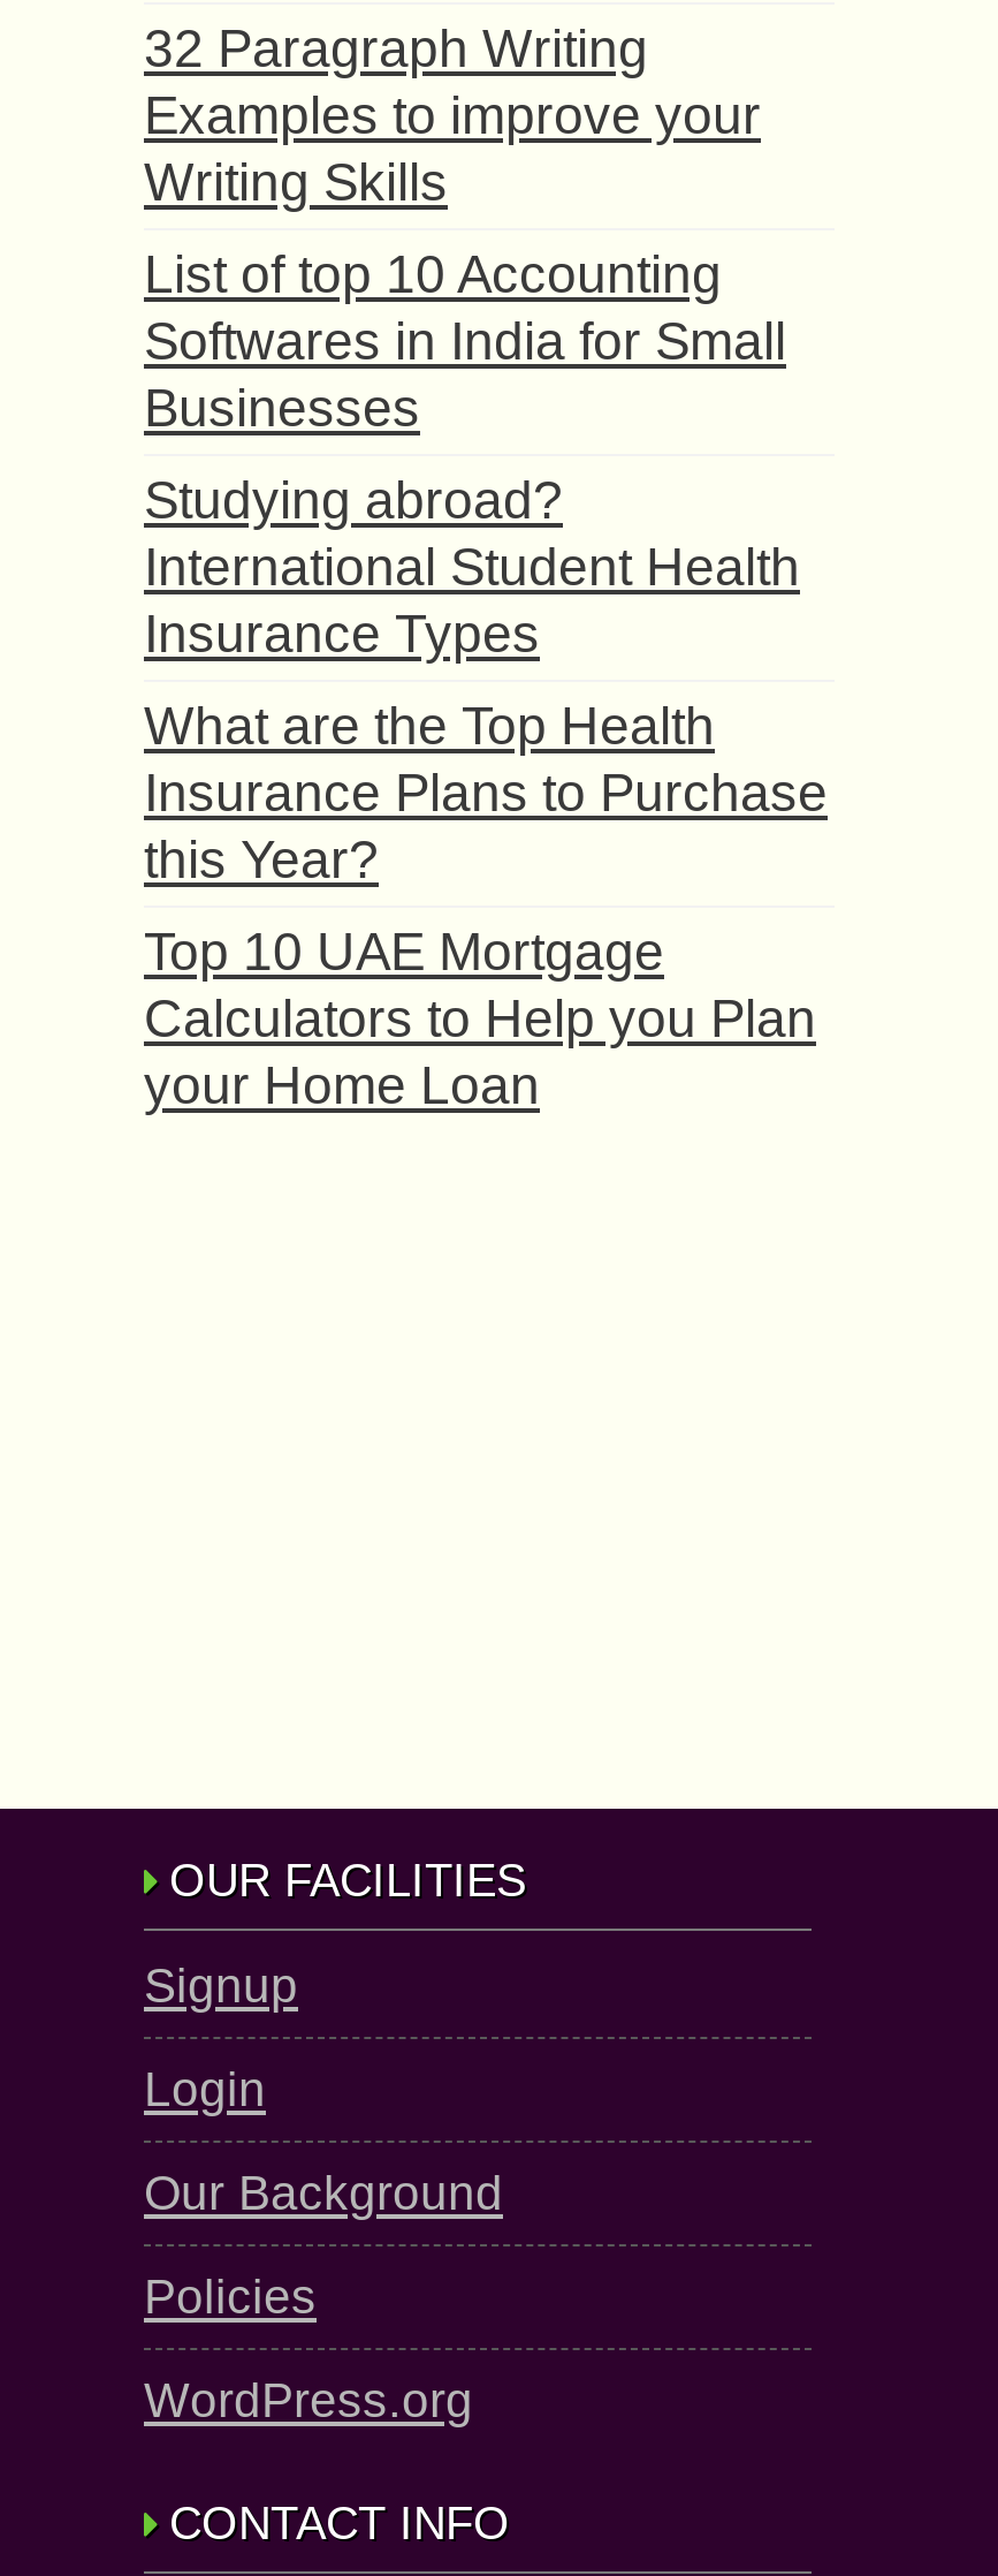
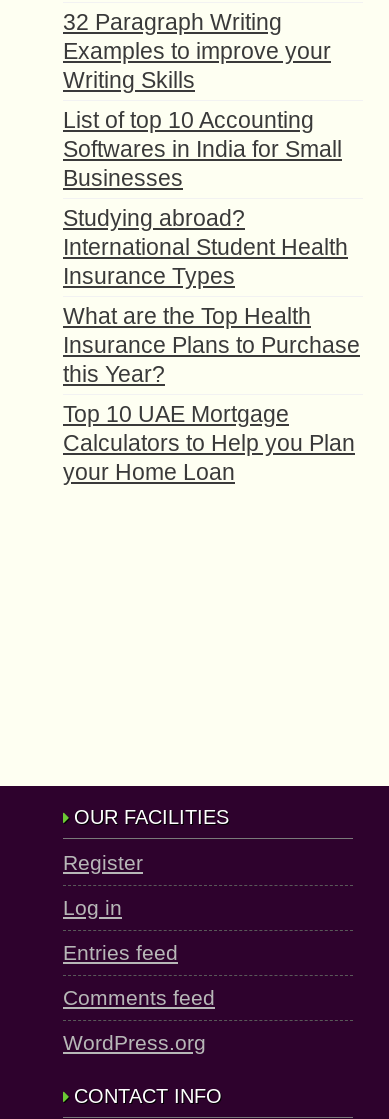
[144,1957,298,2010] Signup -> [63,850,143,873] Register
[144,2061,266,2114] Login -> [63,895,122,918] Log in
[144,2165,503,2218] Our Background -> [63,940,178,963] Entries feed
[144,2268,317,2321] Policies -> [63,985,215,1008] Comments feed

